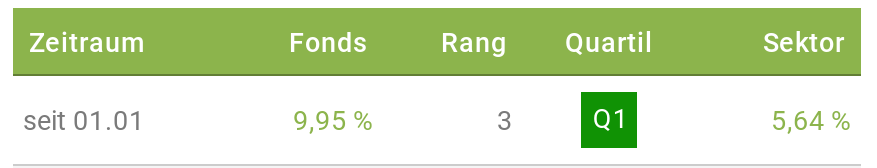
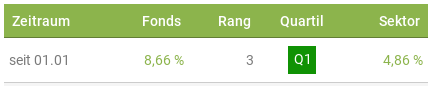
[293,105,373,137] 9,95 % -> [144,52,184,68] 8,66 %
[771,105,851,137] 5,64 % -> [383,52,423,68] 4,86 %

